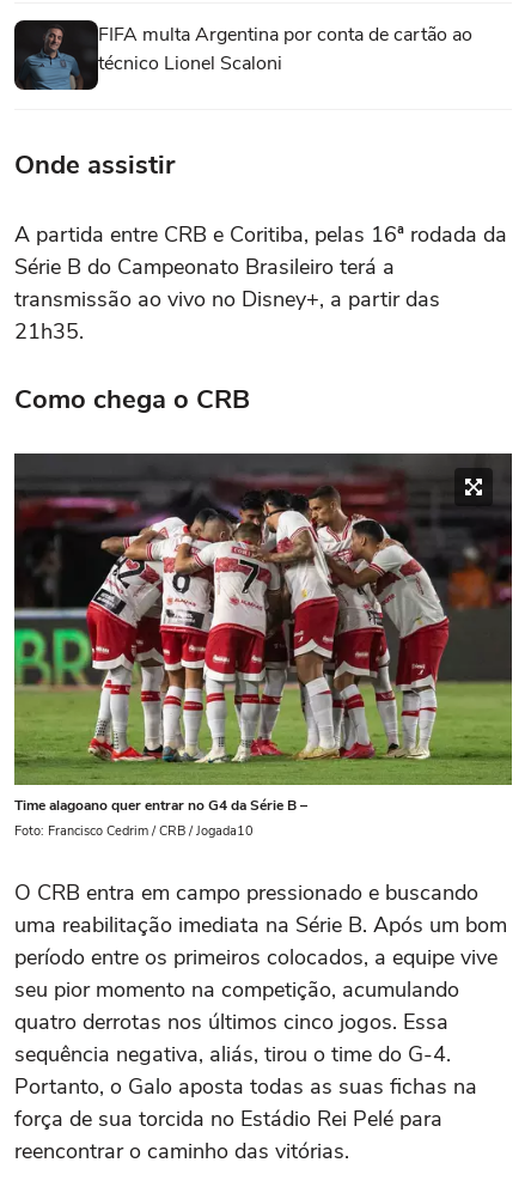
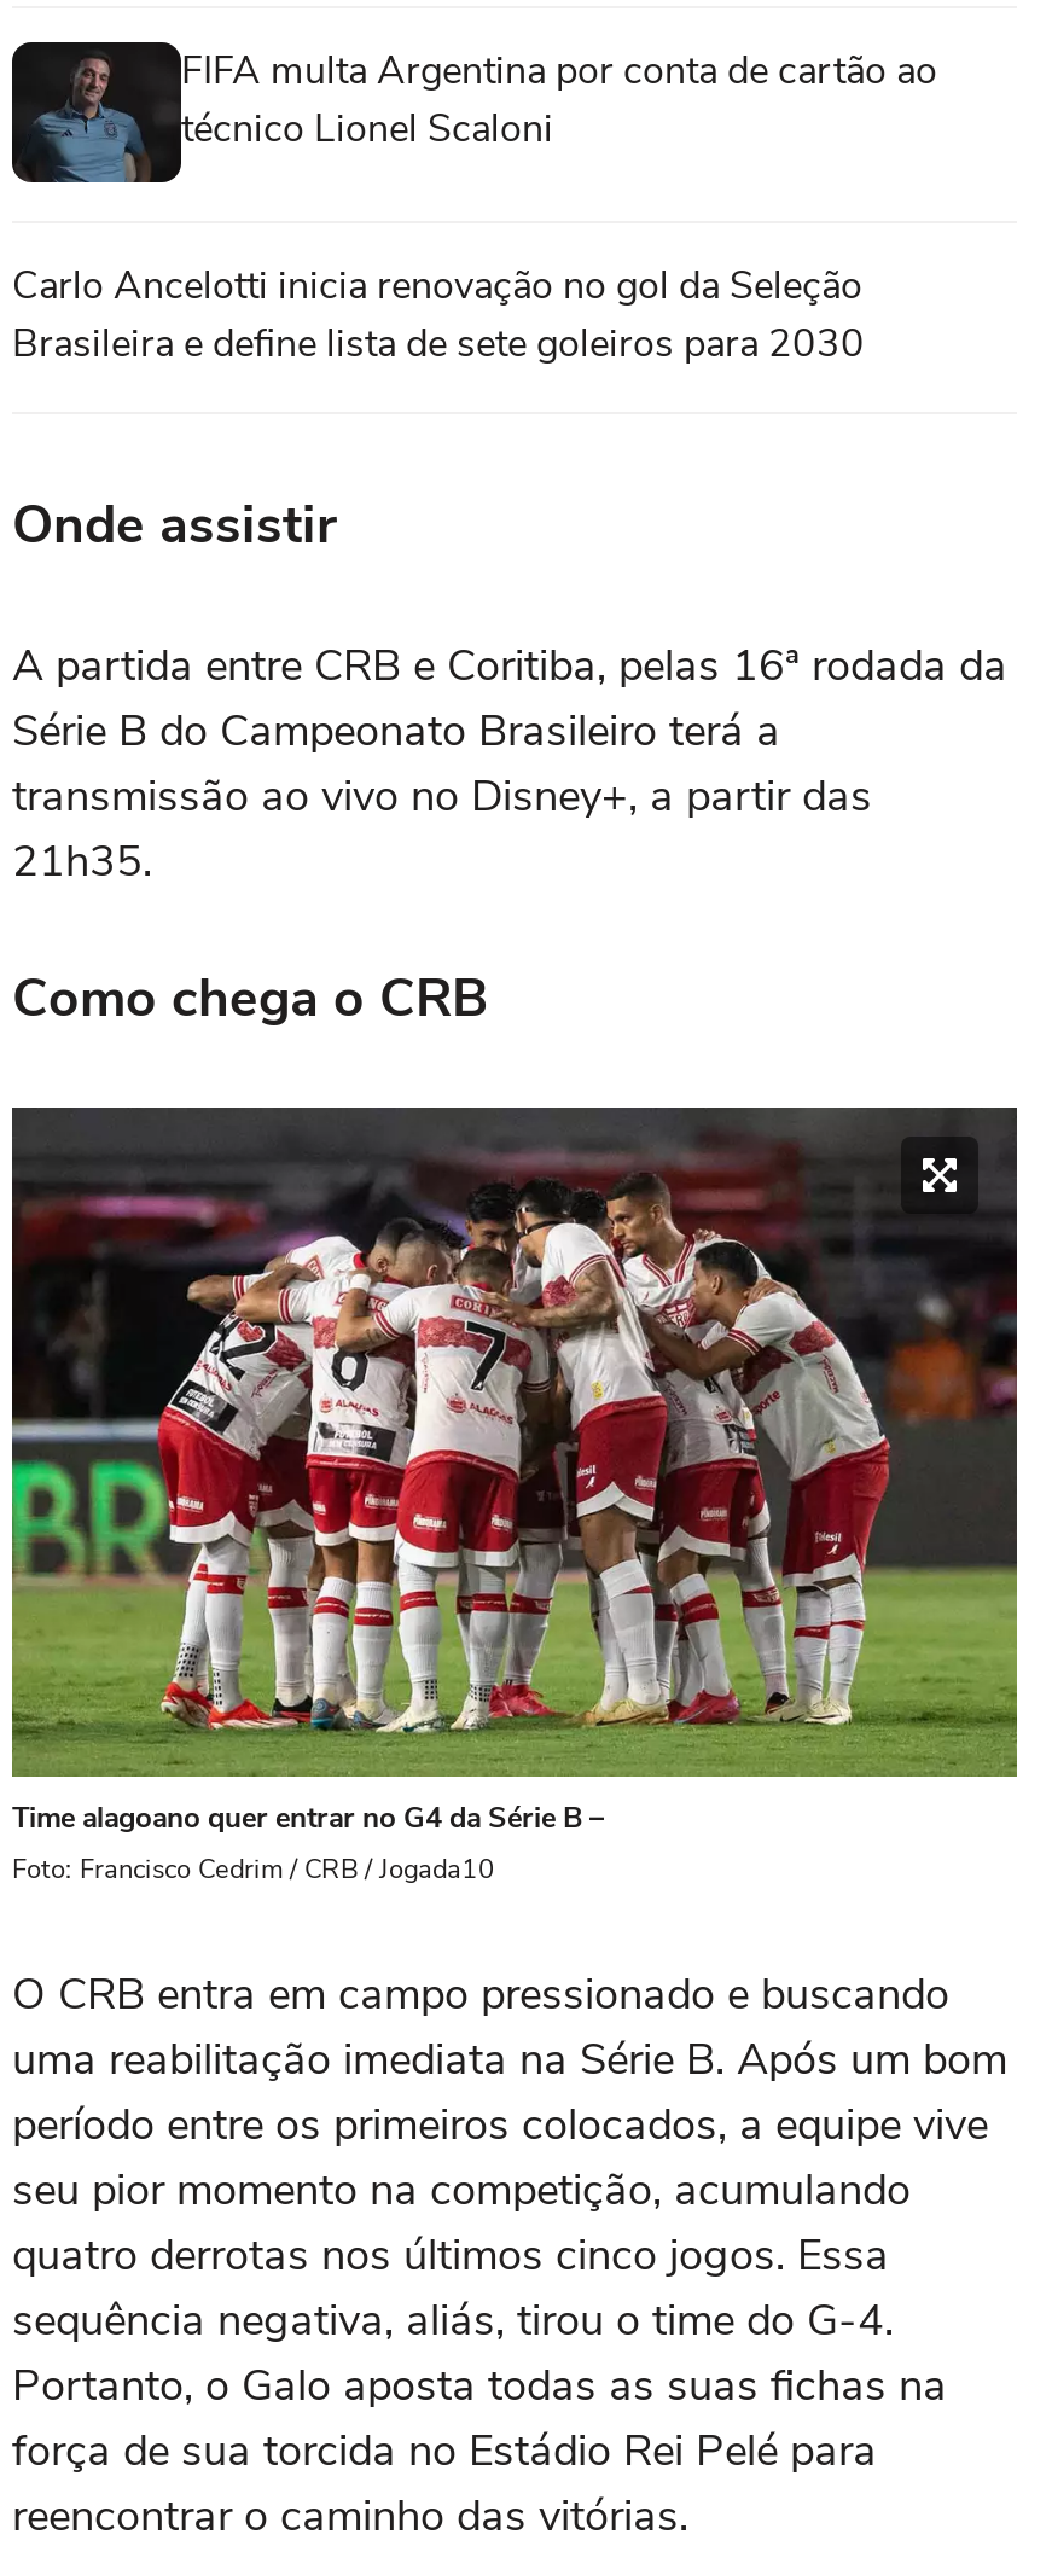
none -> [12,259,865,371] Carlo Ancelotti inicia renovação no gol da Seleção | Brasileira e define lista de sete goleiros para 2030

